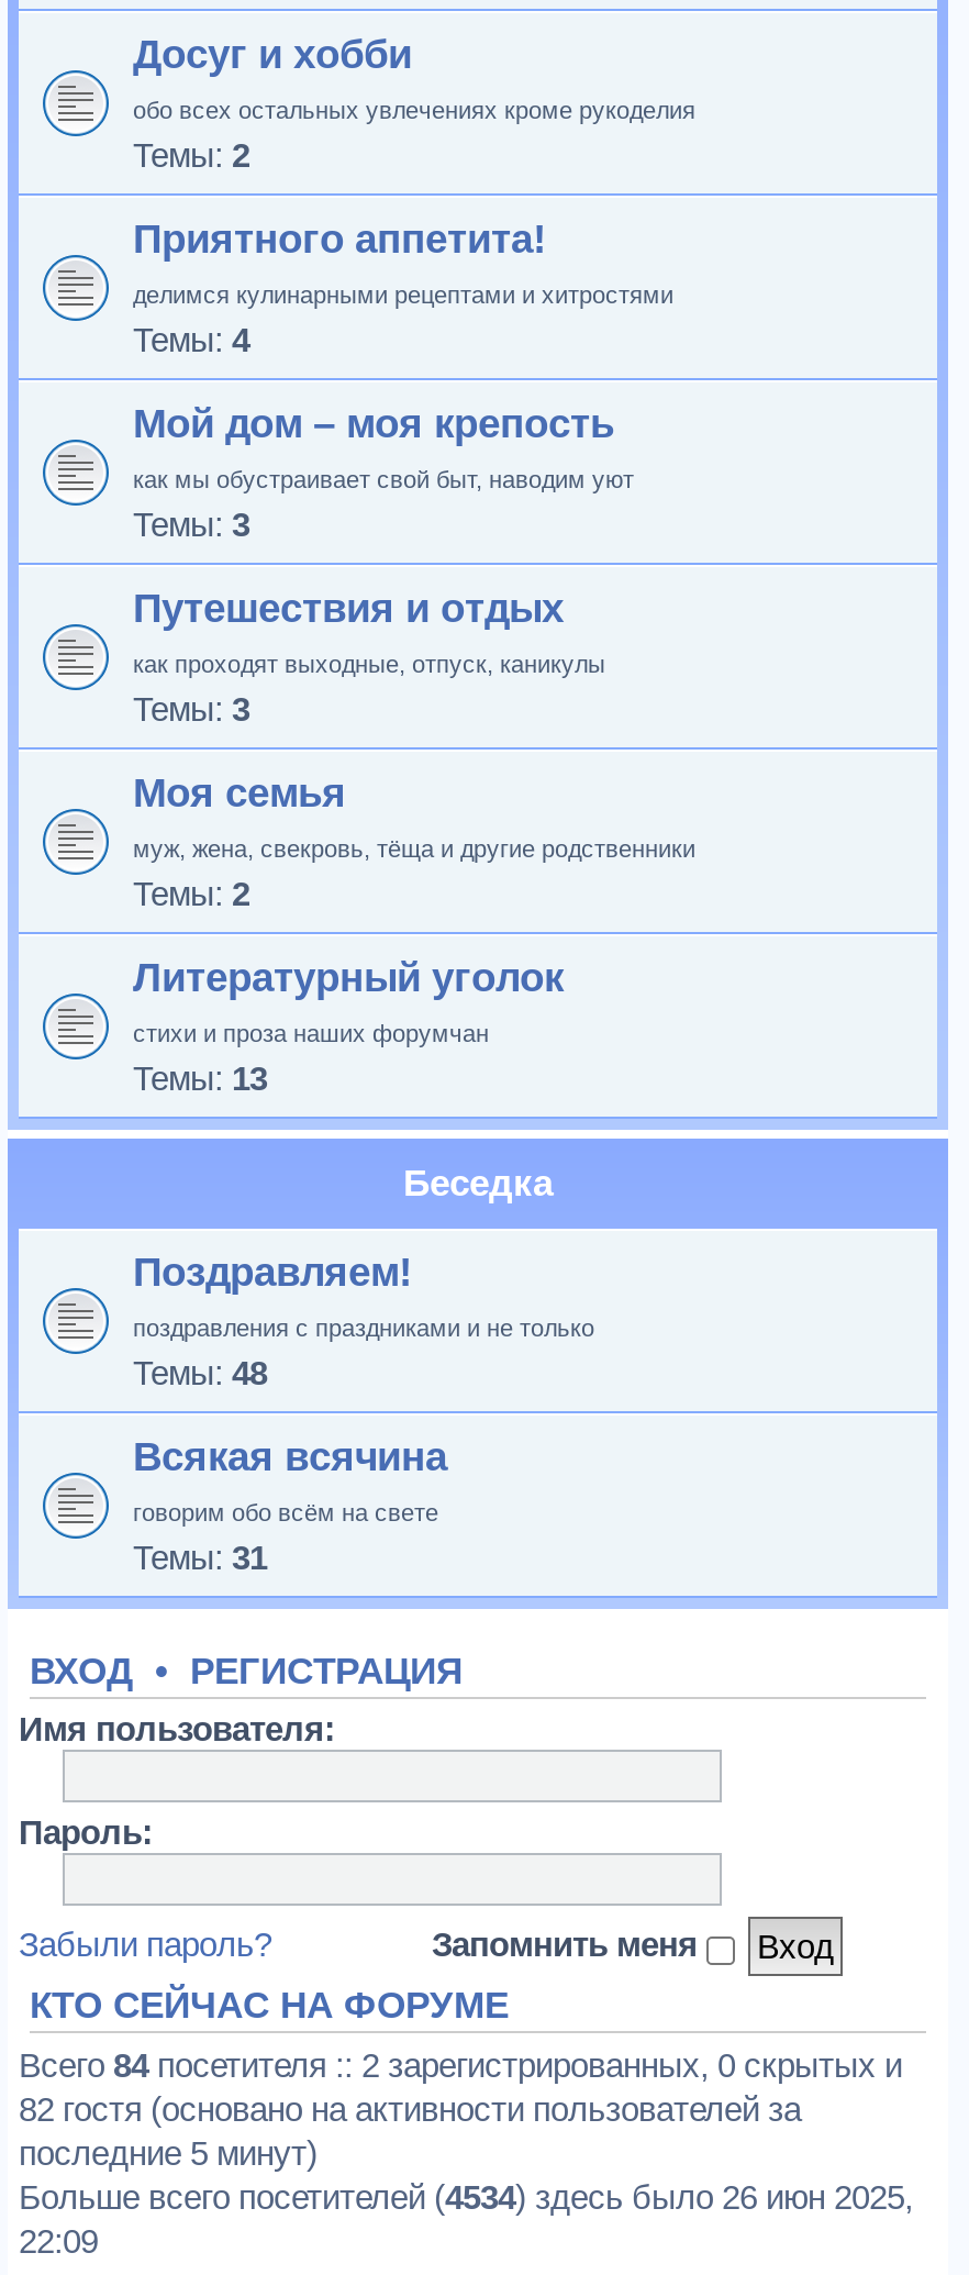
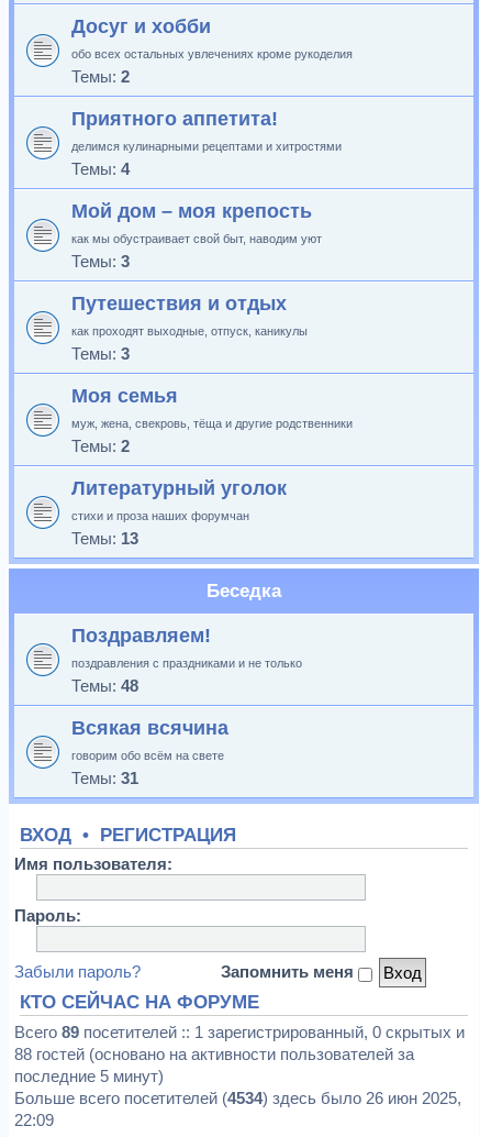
[19,2046,902,2084] Всего 84 посетителя :: 2 зарегистрированных, 0 скрытых и -> [14,1023,465,1041] Всего 89 посетителей :: 1 зарегистрированный, 0 скрытых и
[19,2090,801,2128] 82 гостя (основано на активности пользователей за -> [14,1045,414,1063] 88 гостей (основано на активности пользователей за

